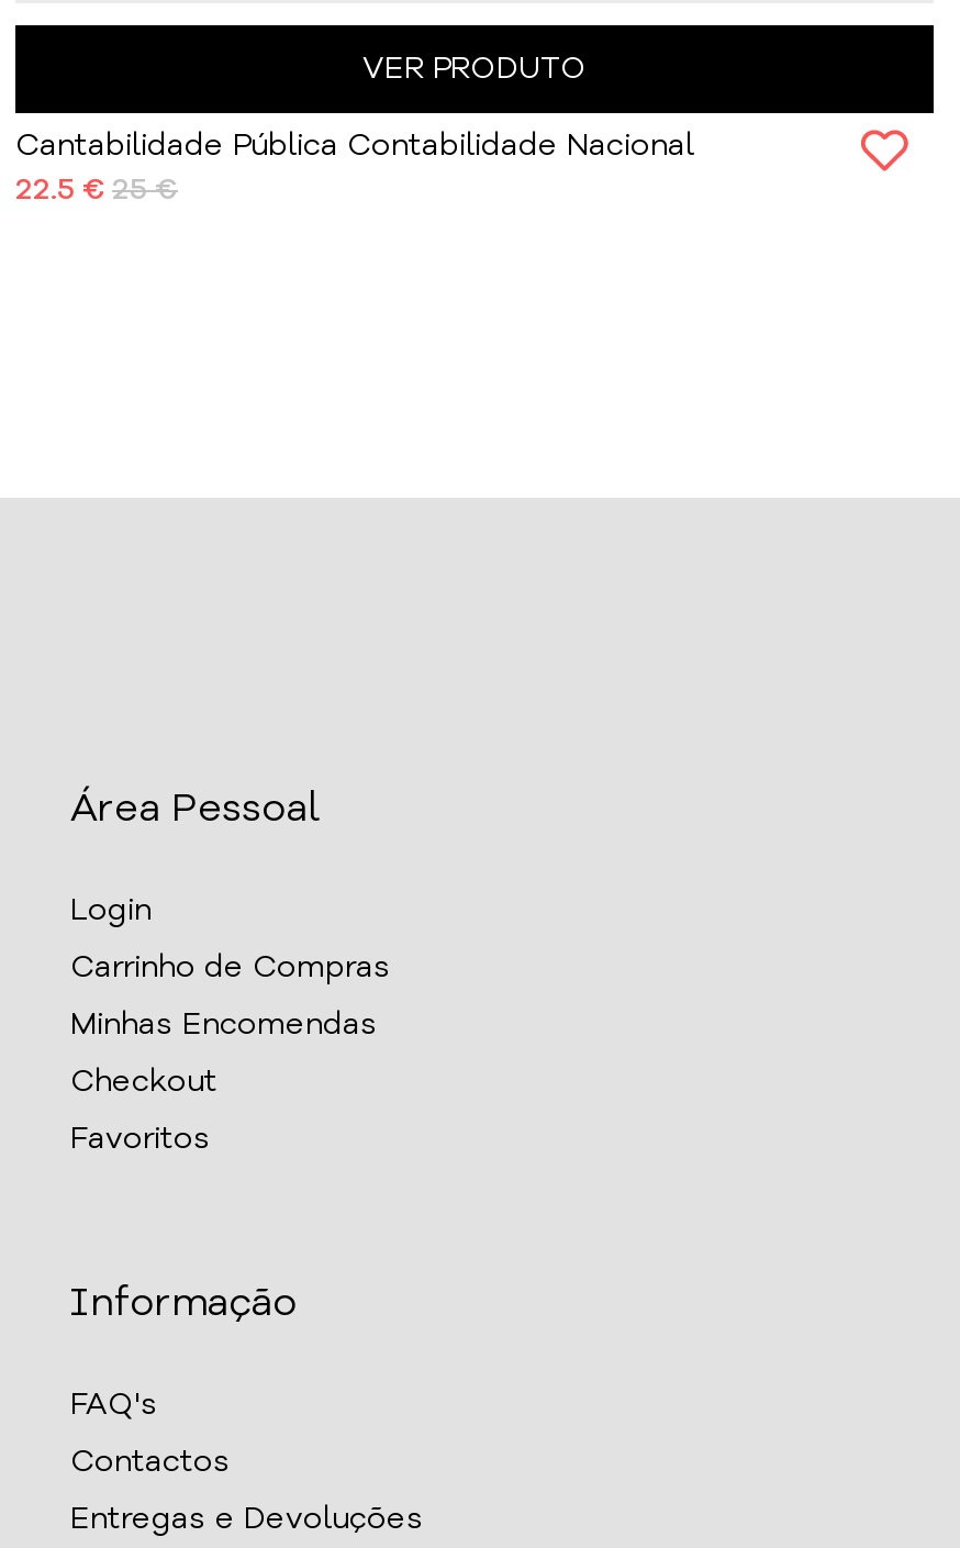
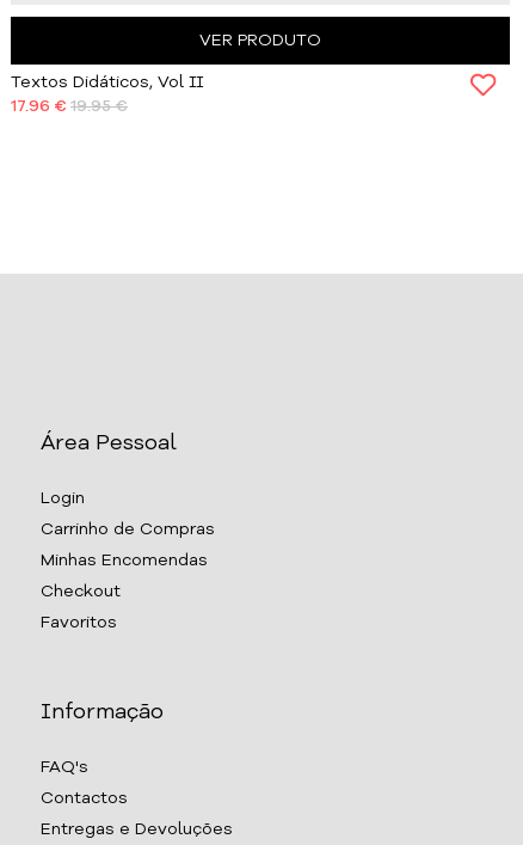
[15,131,694,206] Cantabilidade Pública Contabilidade Nacional | 22.5 € 25 € -> [11,74,203,115] Textos Didáticos, Vol II | 17.96 € 19.95 €

